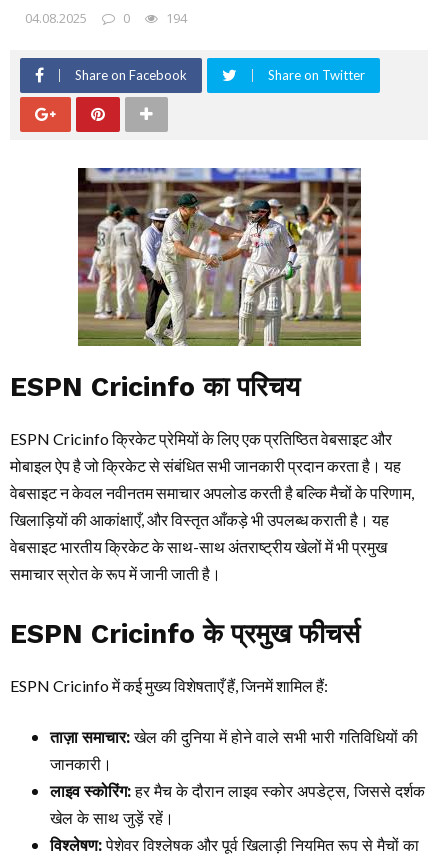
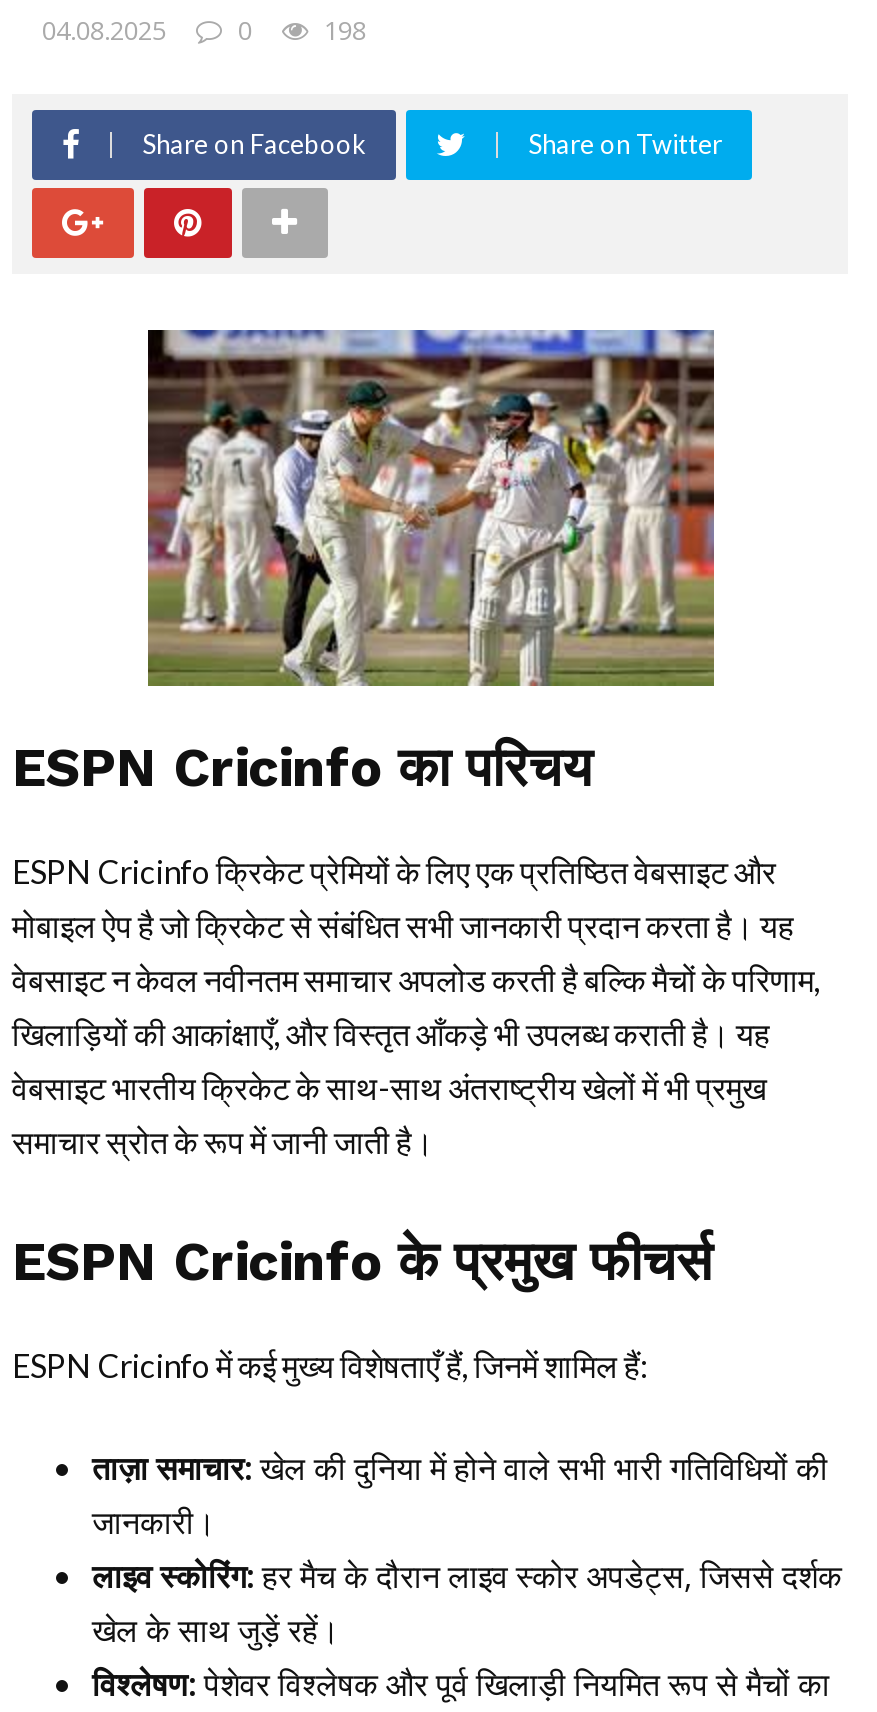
[25,9,187,27] 04.08.2025 0 194 -> [42,12,366,48] 04.08.2025 0 198

